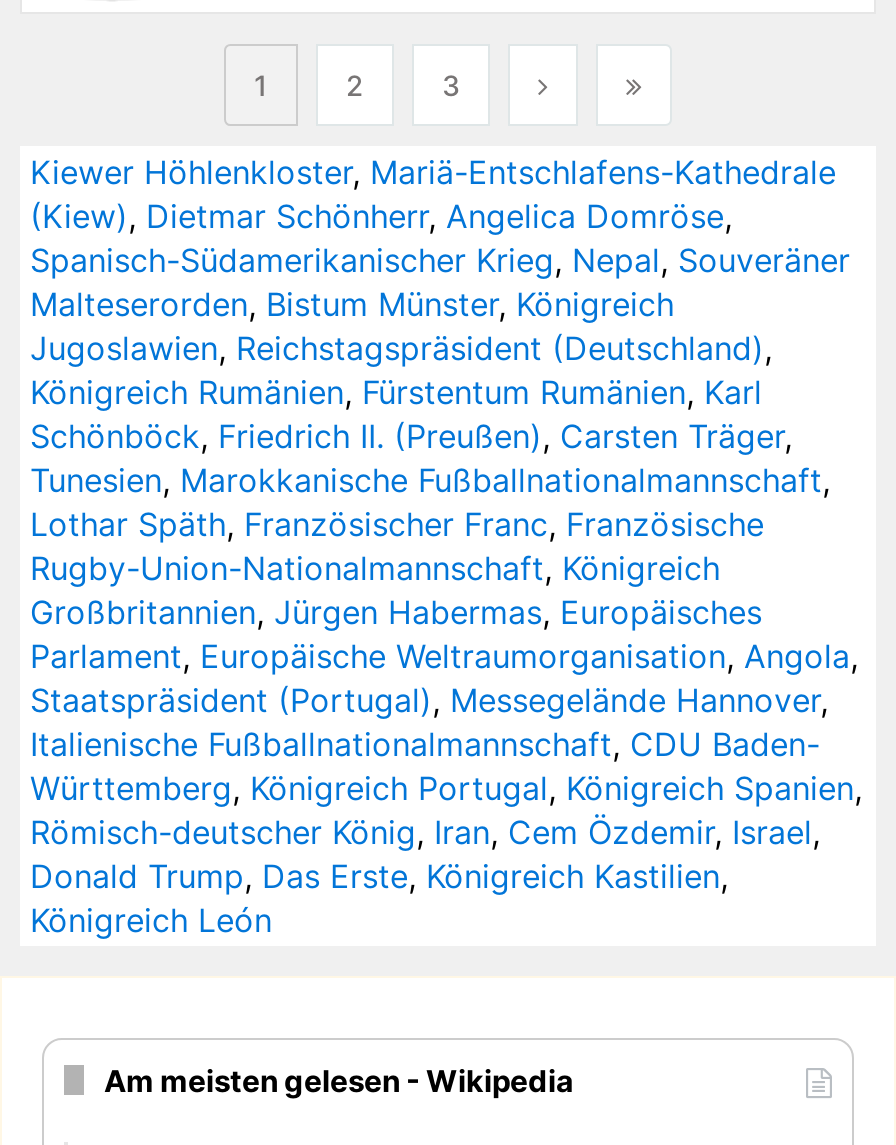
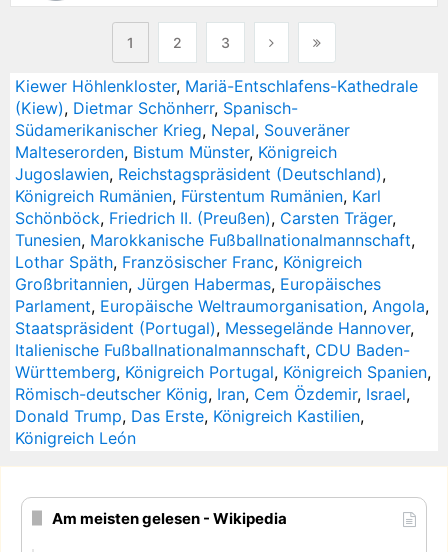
[30,196,850,280] (Kiew), Dietmar Schönherr, Angelica Domröse, | Spanisch-Südamerikanischer Krieg, Nepal, Souveräner -> [15,98,350,140] (Kiew), Dietmar Schönherr, Spanisch- | Südamerikanischer Krieg, Nepal, Souveräner
[30,504,764,588] Lothar Späth, Französischer Franc, Französische | Rugby-Union-Nationalmannschaft, Königreich -> [15,252,362,272] Lothar Späth, Französischer Franc, Königreich

